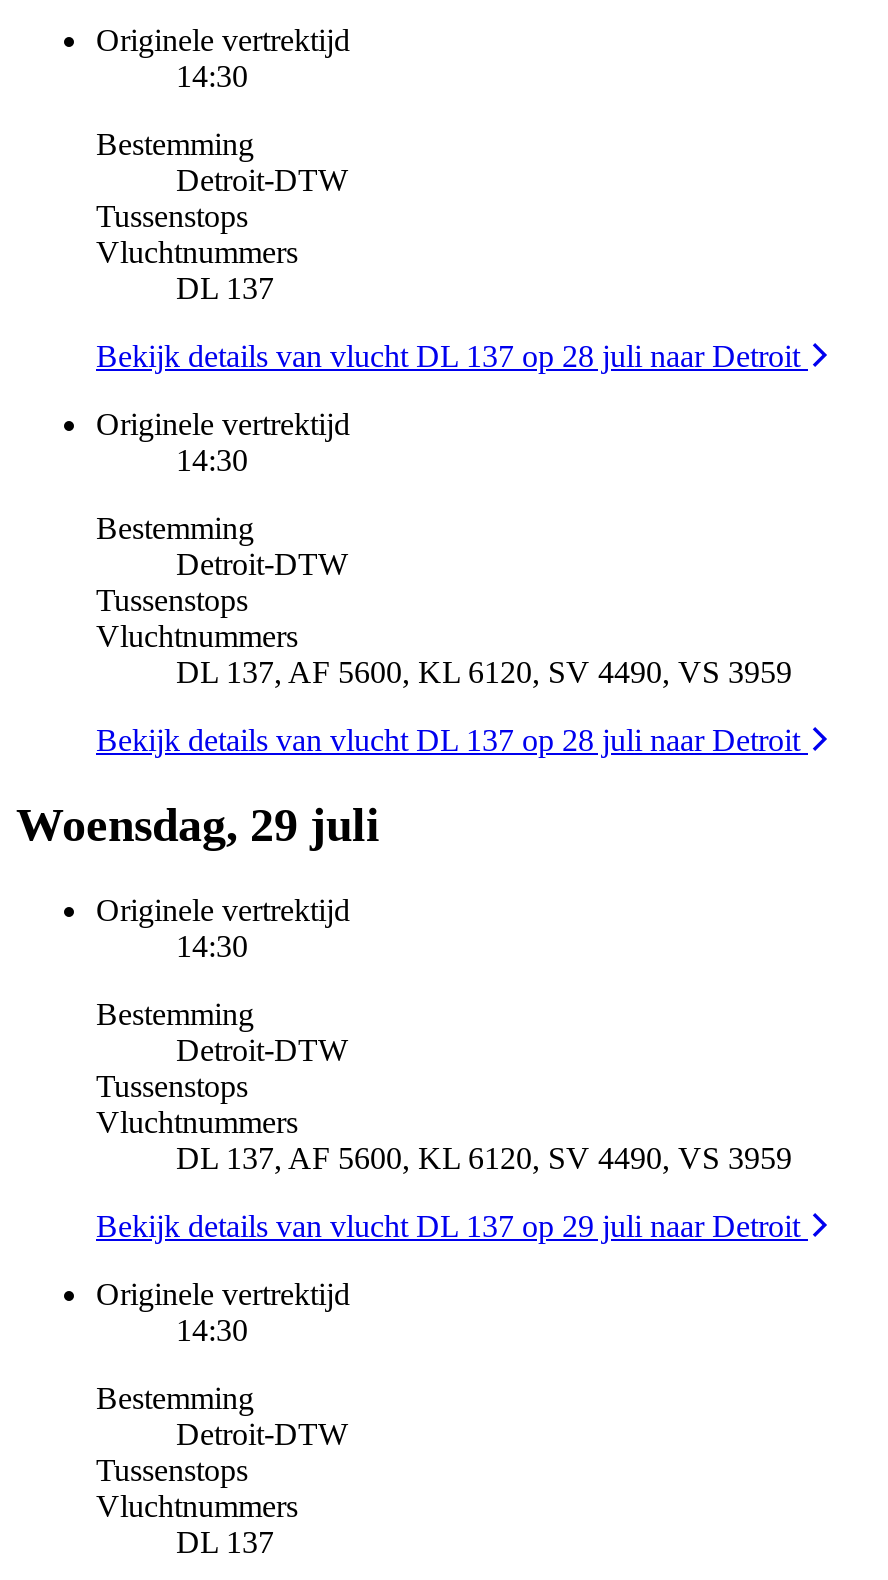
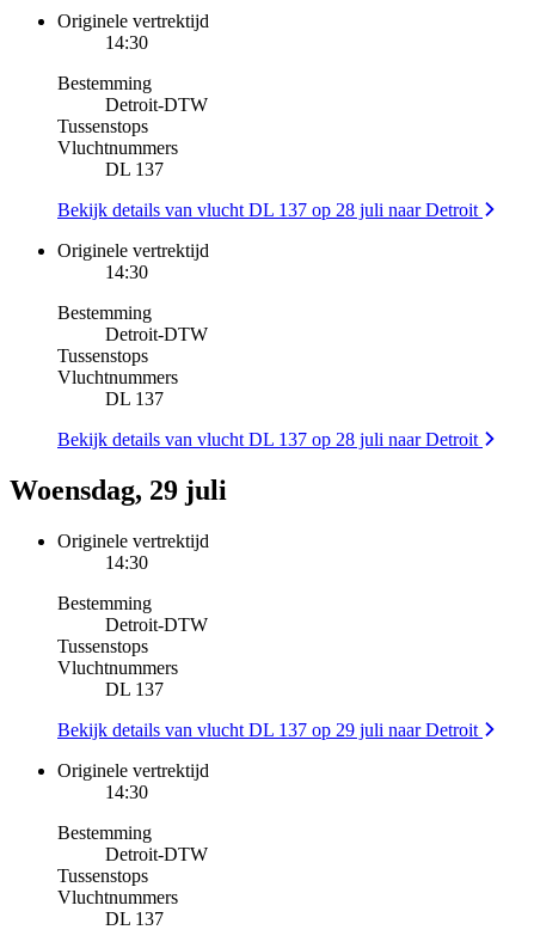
[176,655,792,689] DL 137, AF 5600, KL 6120, SV 4490, VS 3959 -> [105,389,164,409] DL 137
[176,1140,792,1174] DL 137, AF 5600, KL 6120, SV 4490, VS 3959 -> [105,679,164,700] DL 137

